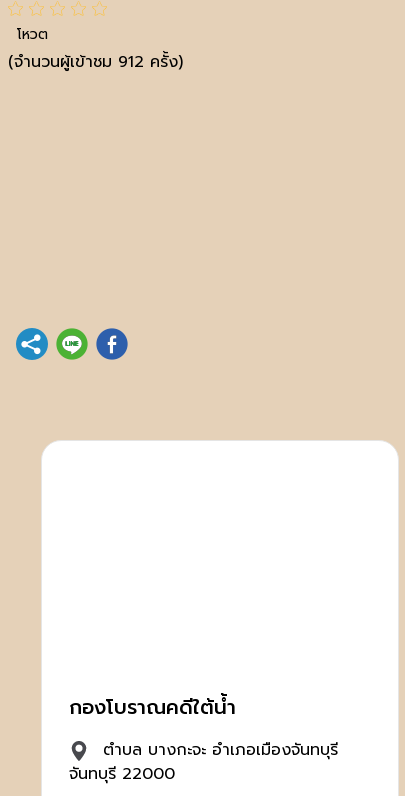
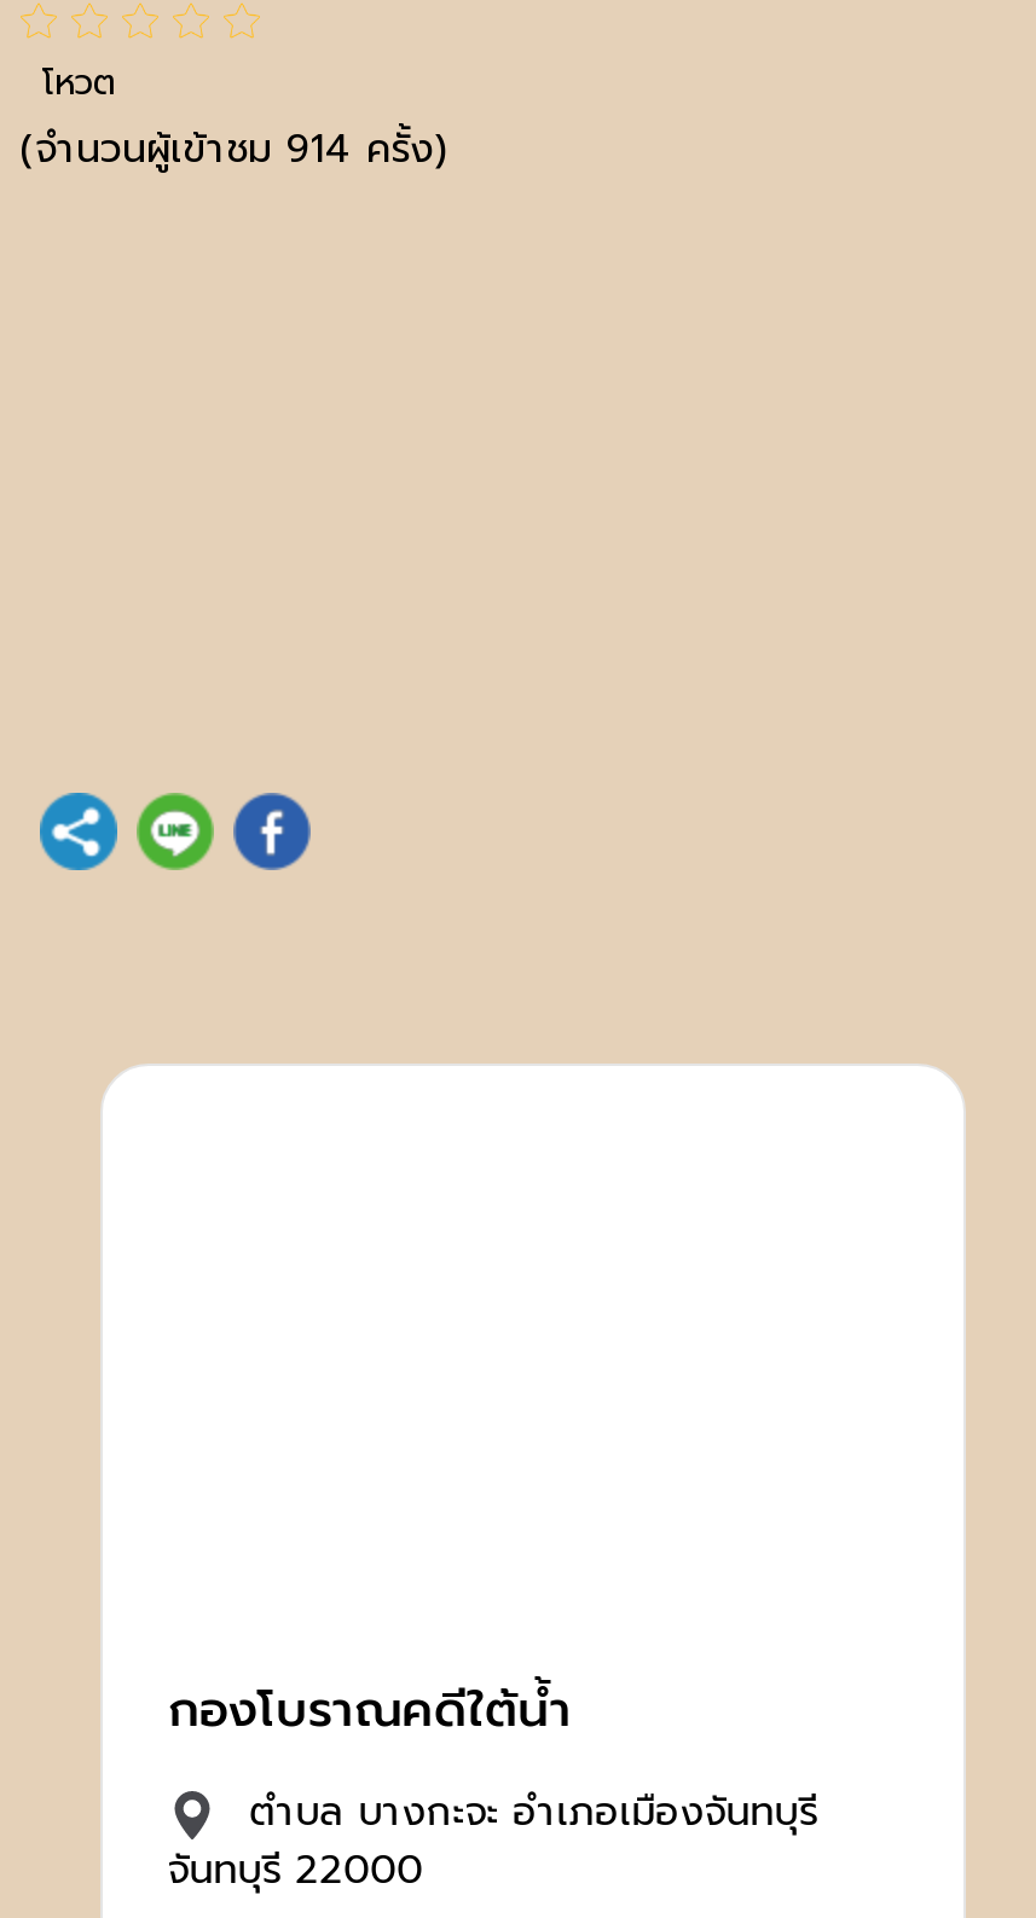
[8,50,183,74] (จำนวนผู้เข้าชม 912 ครั้ง) -> [21,122,446,180] (จำนวนผู้เข้าชม 914 ครั้ง)

